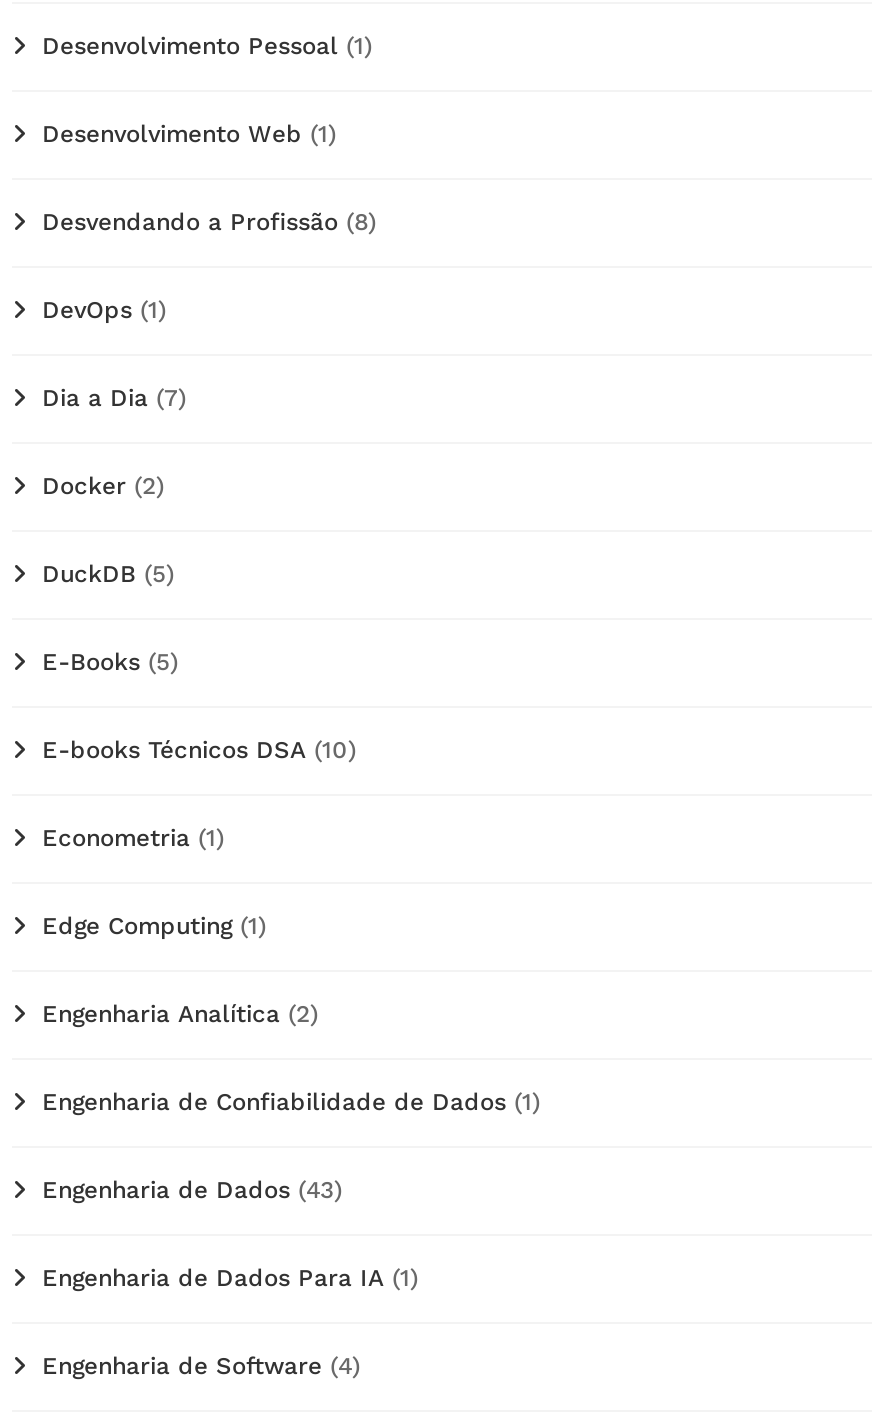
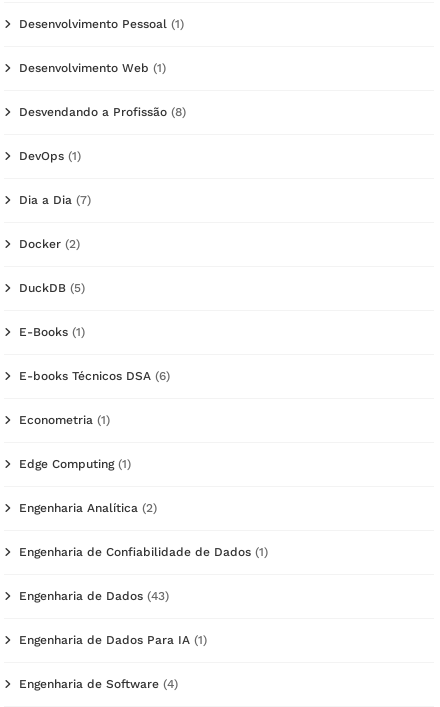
[42,648,178,676] E-Books (5) -> [19,325,85,339] E-Books (1)
[42,736,356,764] E-books Técnicos DSA (10) -> [19,369,170,383] E-books Técnicos DSA (6)

